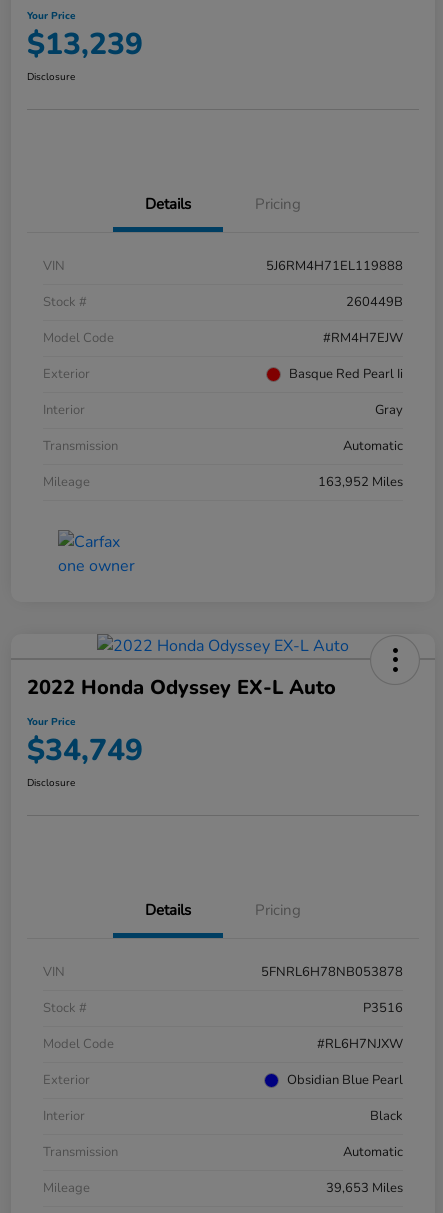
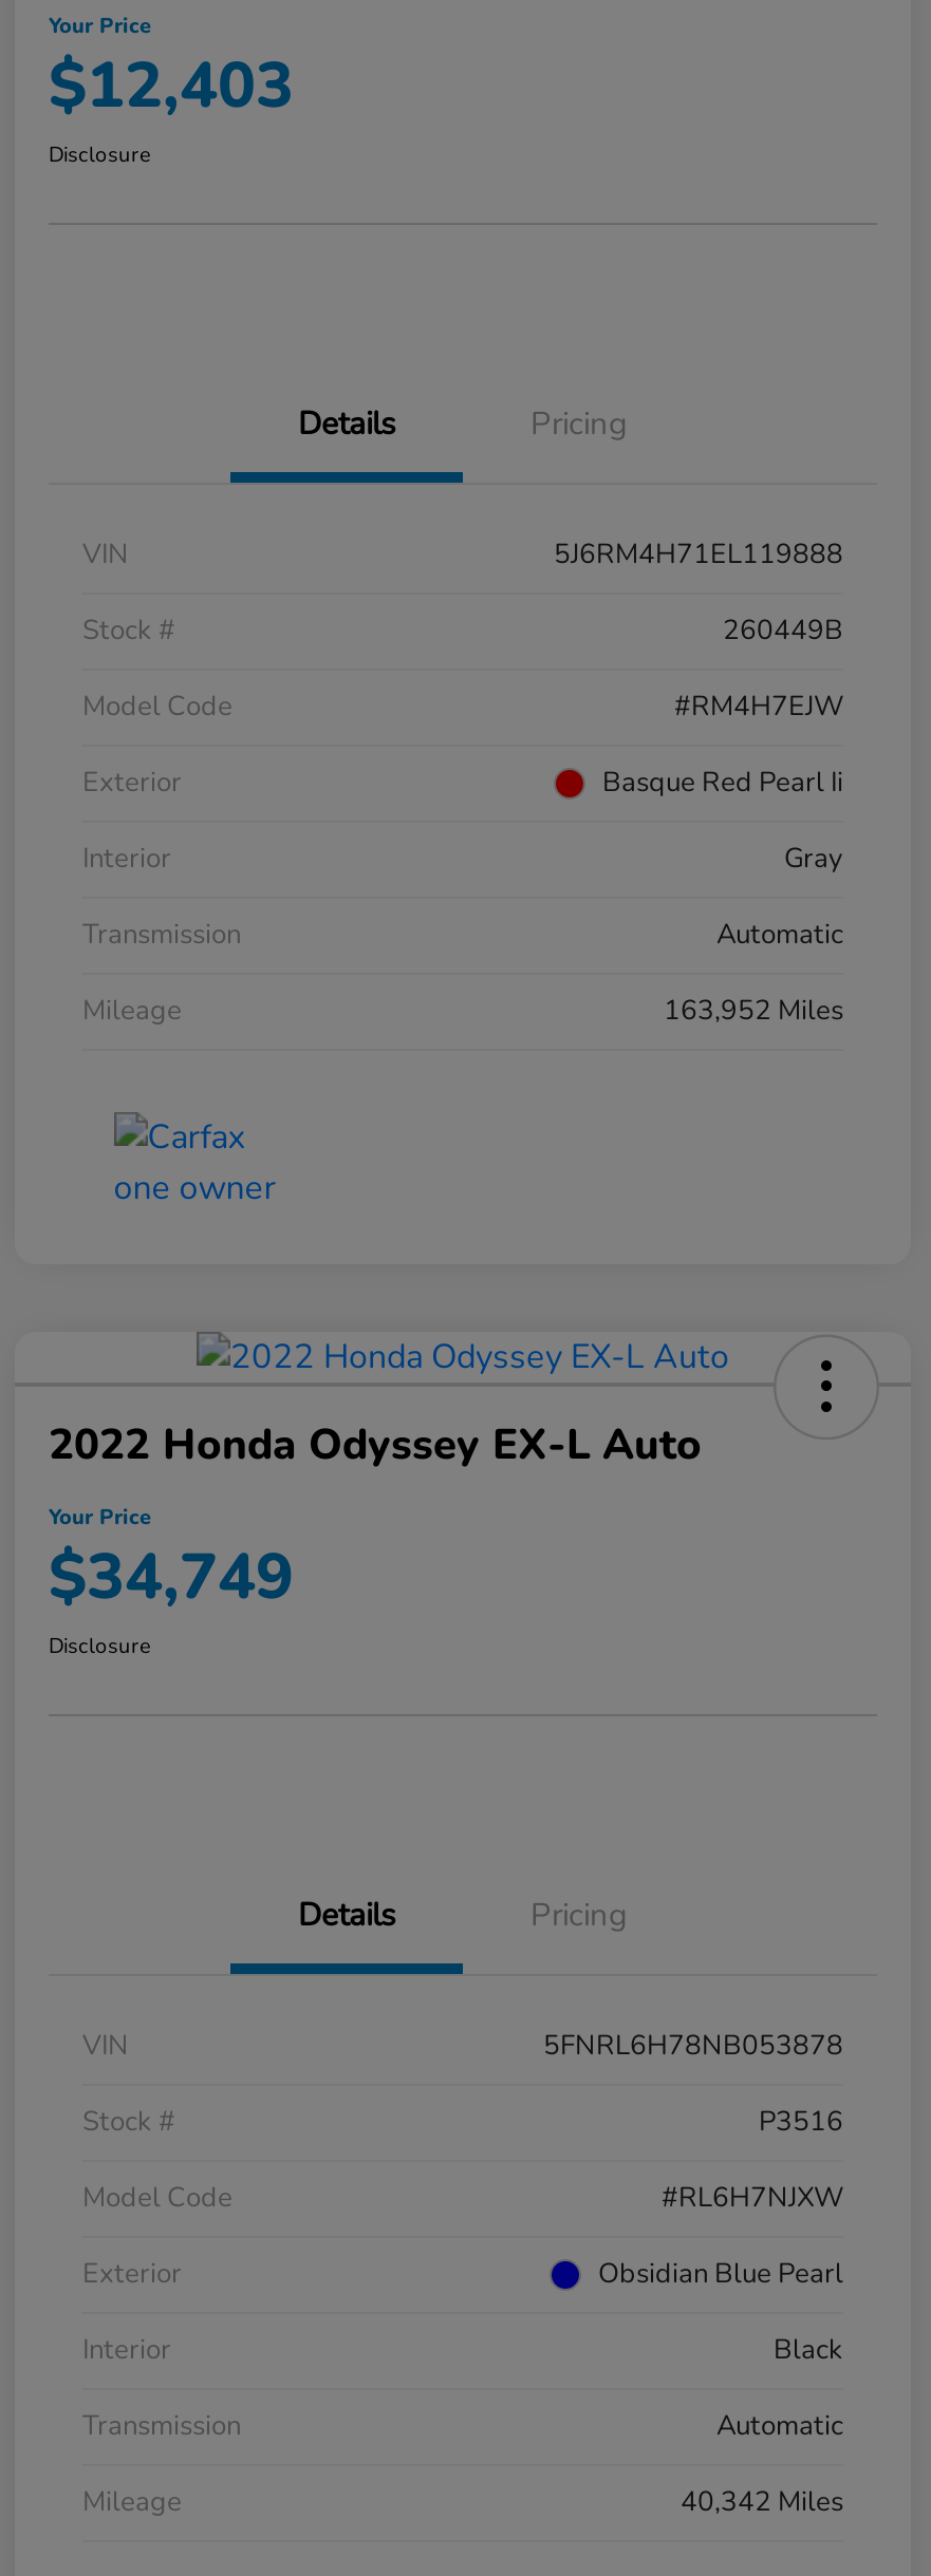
[27,24,143,65] $13,239 -> [49,44,294,130] $12,403
[326,1179,403,1197] 39,653 Miles -> [681,2483,843,2522] 40,342 Miles

